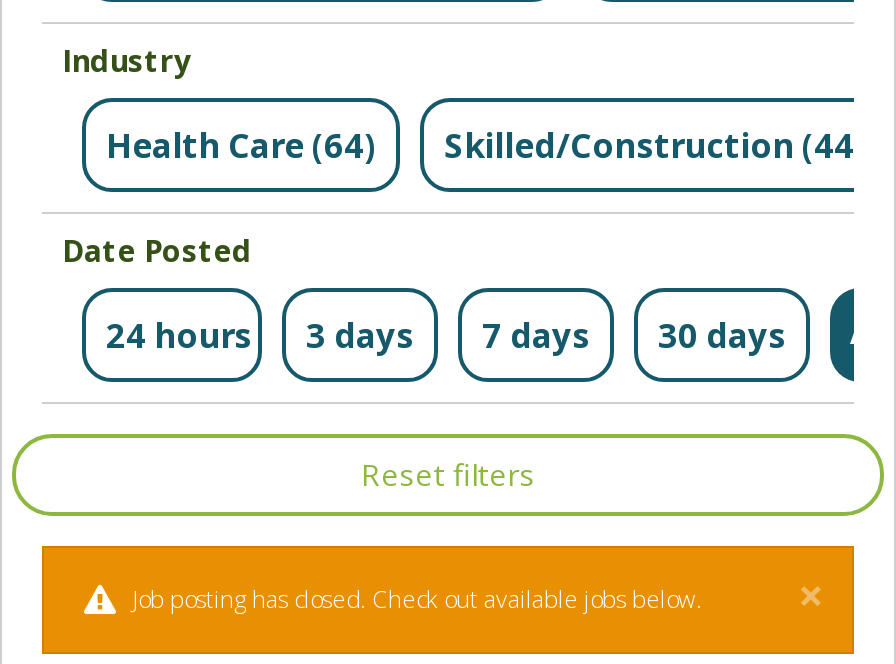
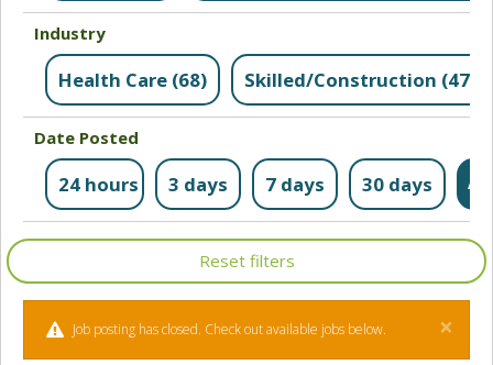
[106,121,376,167] Health Care (64) -> [58,67,207,92] Health Care (68)
[444,121,866,167] Skilled/Construction (44) -> [244,67,476,92] Skilled/Construction (47)

